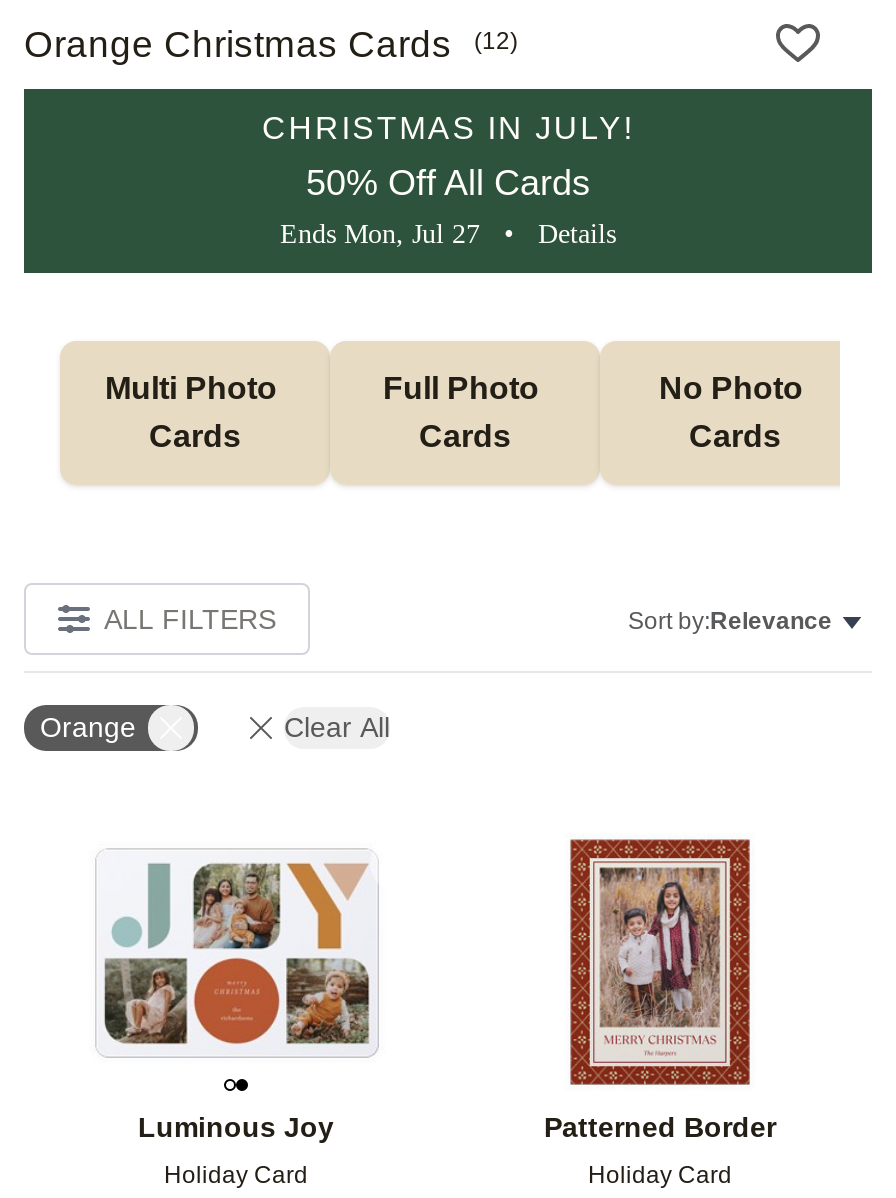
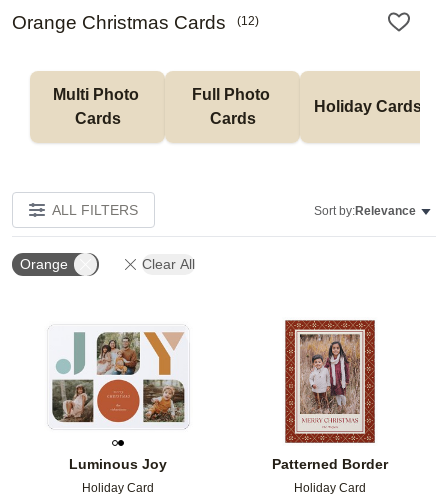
[22,87,874,275] [image] | CHRISTMAS IN JULY! | 50% Off All Cards | Ends Mon, Jul 27 • Details -> none
[659,370,803,452] No Photo | Cards -> [313,97,421,114] Holiday Cards

